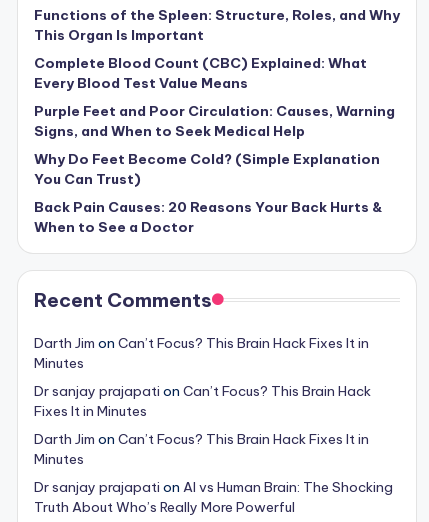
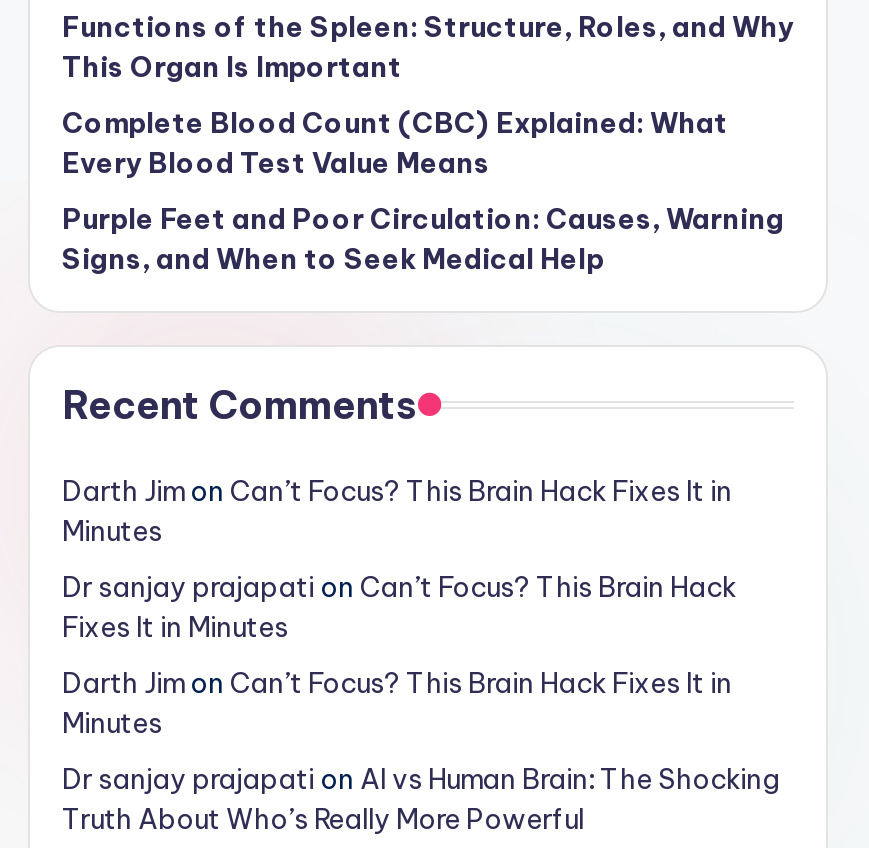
[34,150,383,236] Why Do Feet Become Cold? (Simple Explanation | You Can Trust) | Back Pain Causes: 20 Reasons Your Back Hurts & | When to See a Doctor -> none

